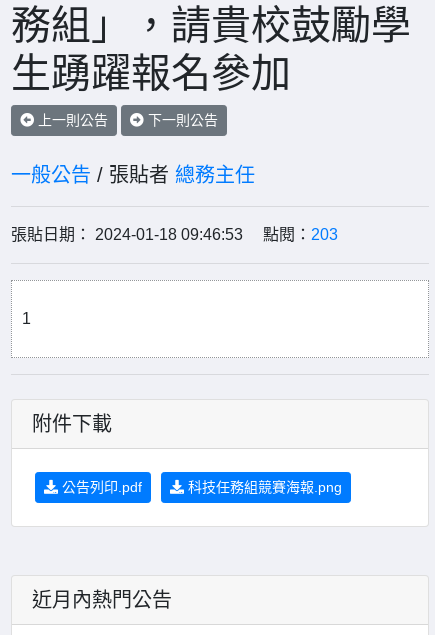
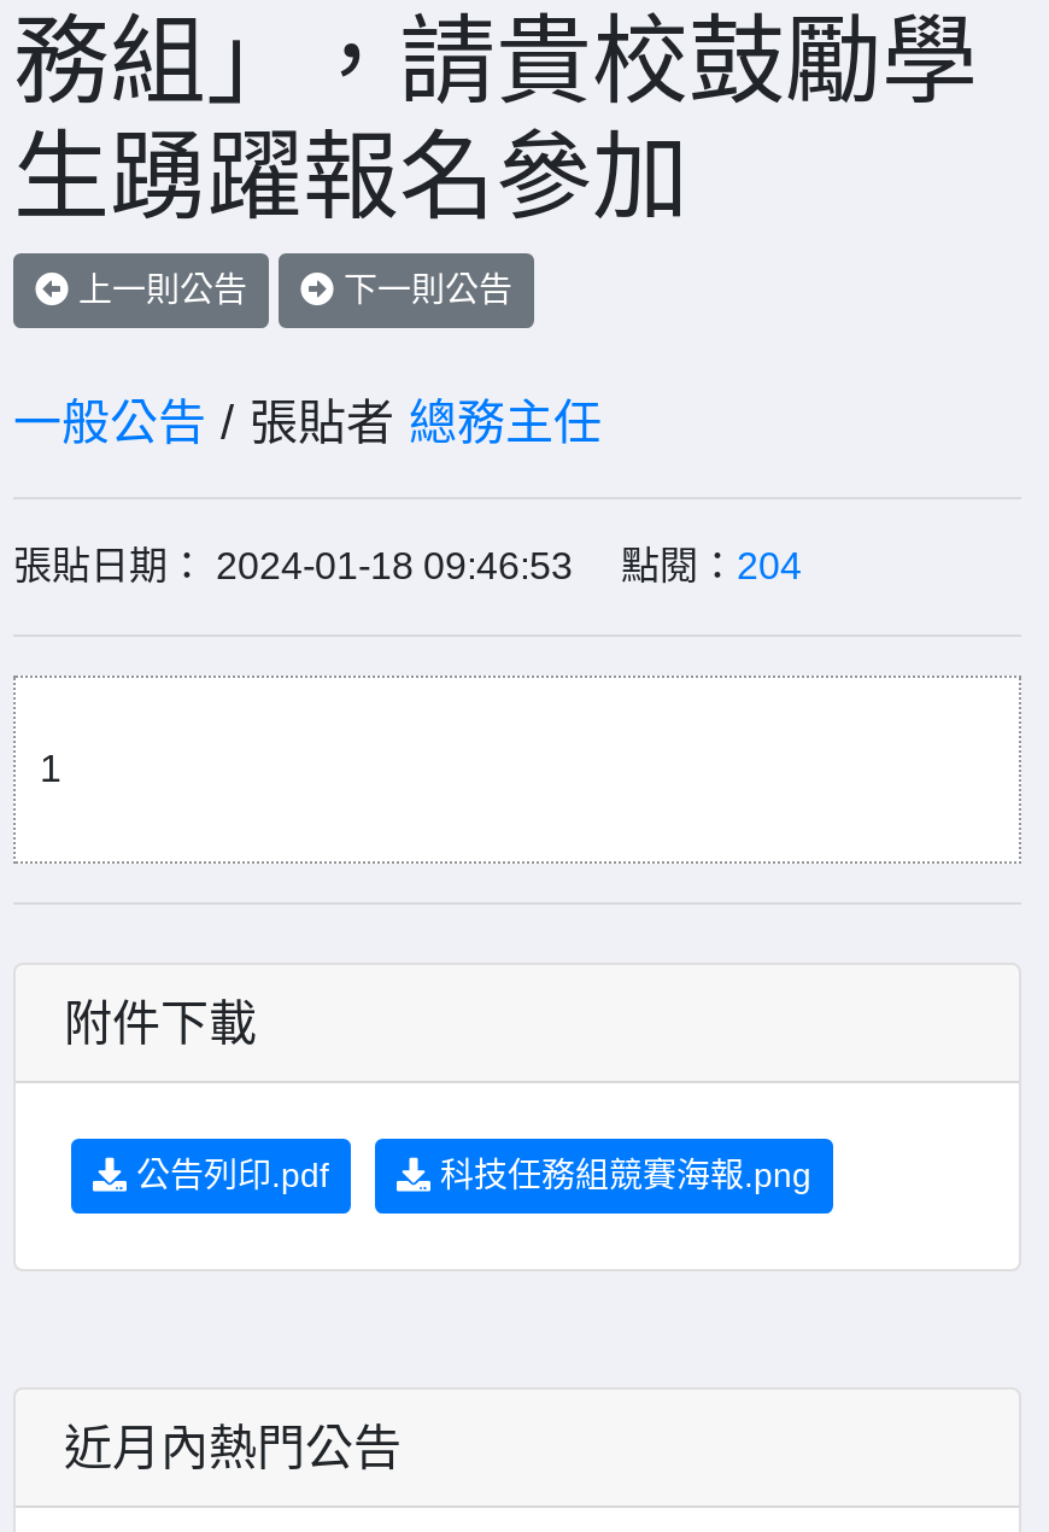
[11,226,338,243] 張貼日期： 2024-01-18 09:46:53 點閱：203 -> [13,545,802,586] 張貼日期： 2024-01-18 09:46:53 點閱：204

